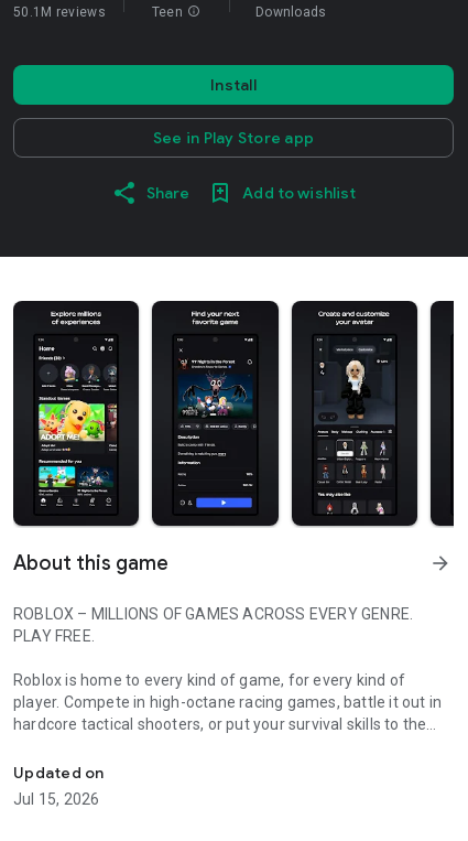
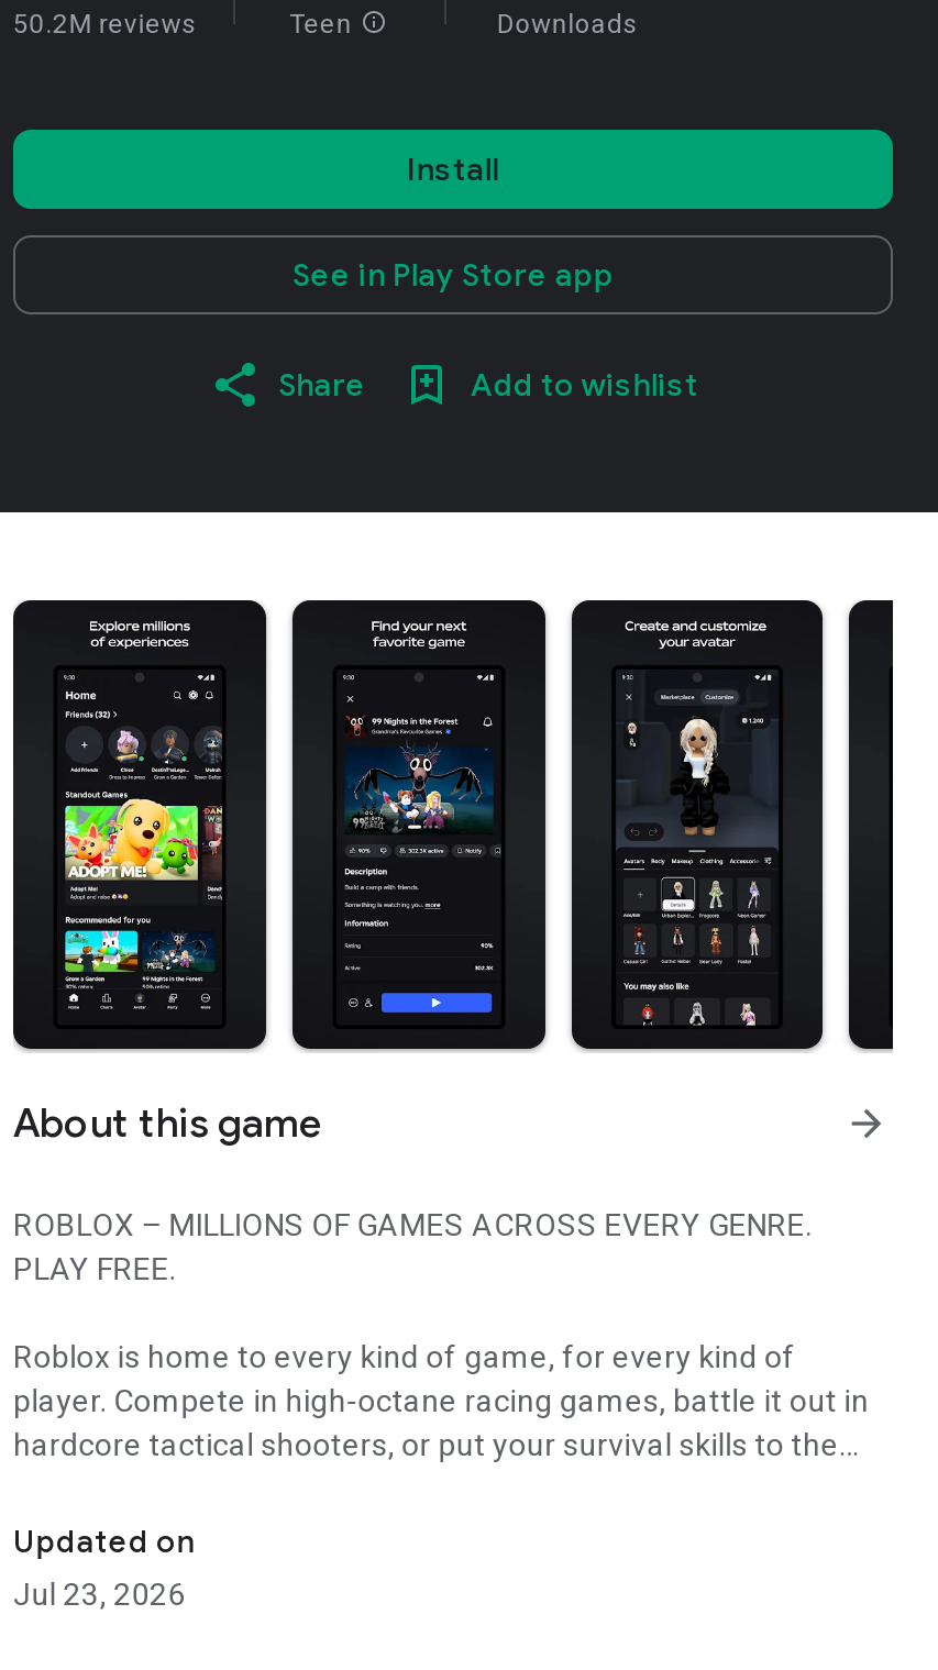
[13,4,106,20] 50.1M reviews -> [13,9,198,40] 50.2M reviews
[13,790,100,808] Jul 15, 2026 -> [13,1577,186,1612] Jul 23, 2026

